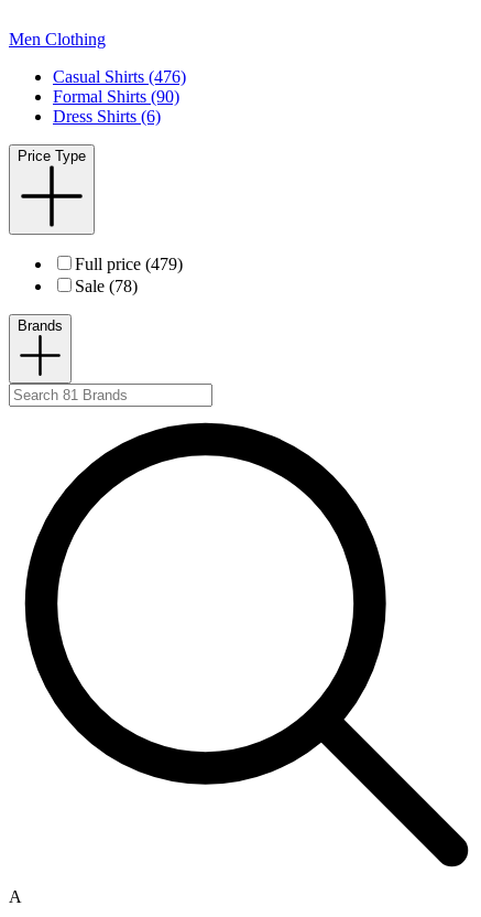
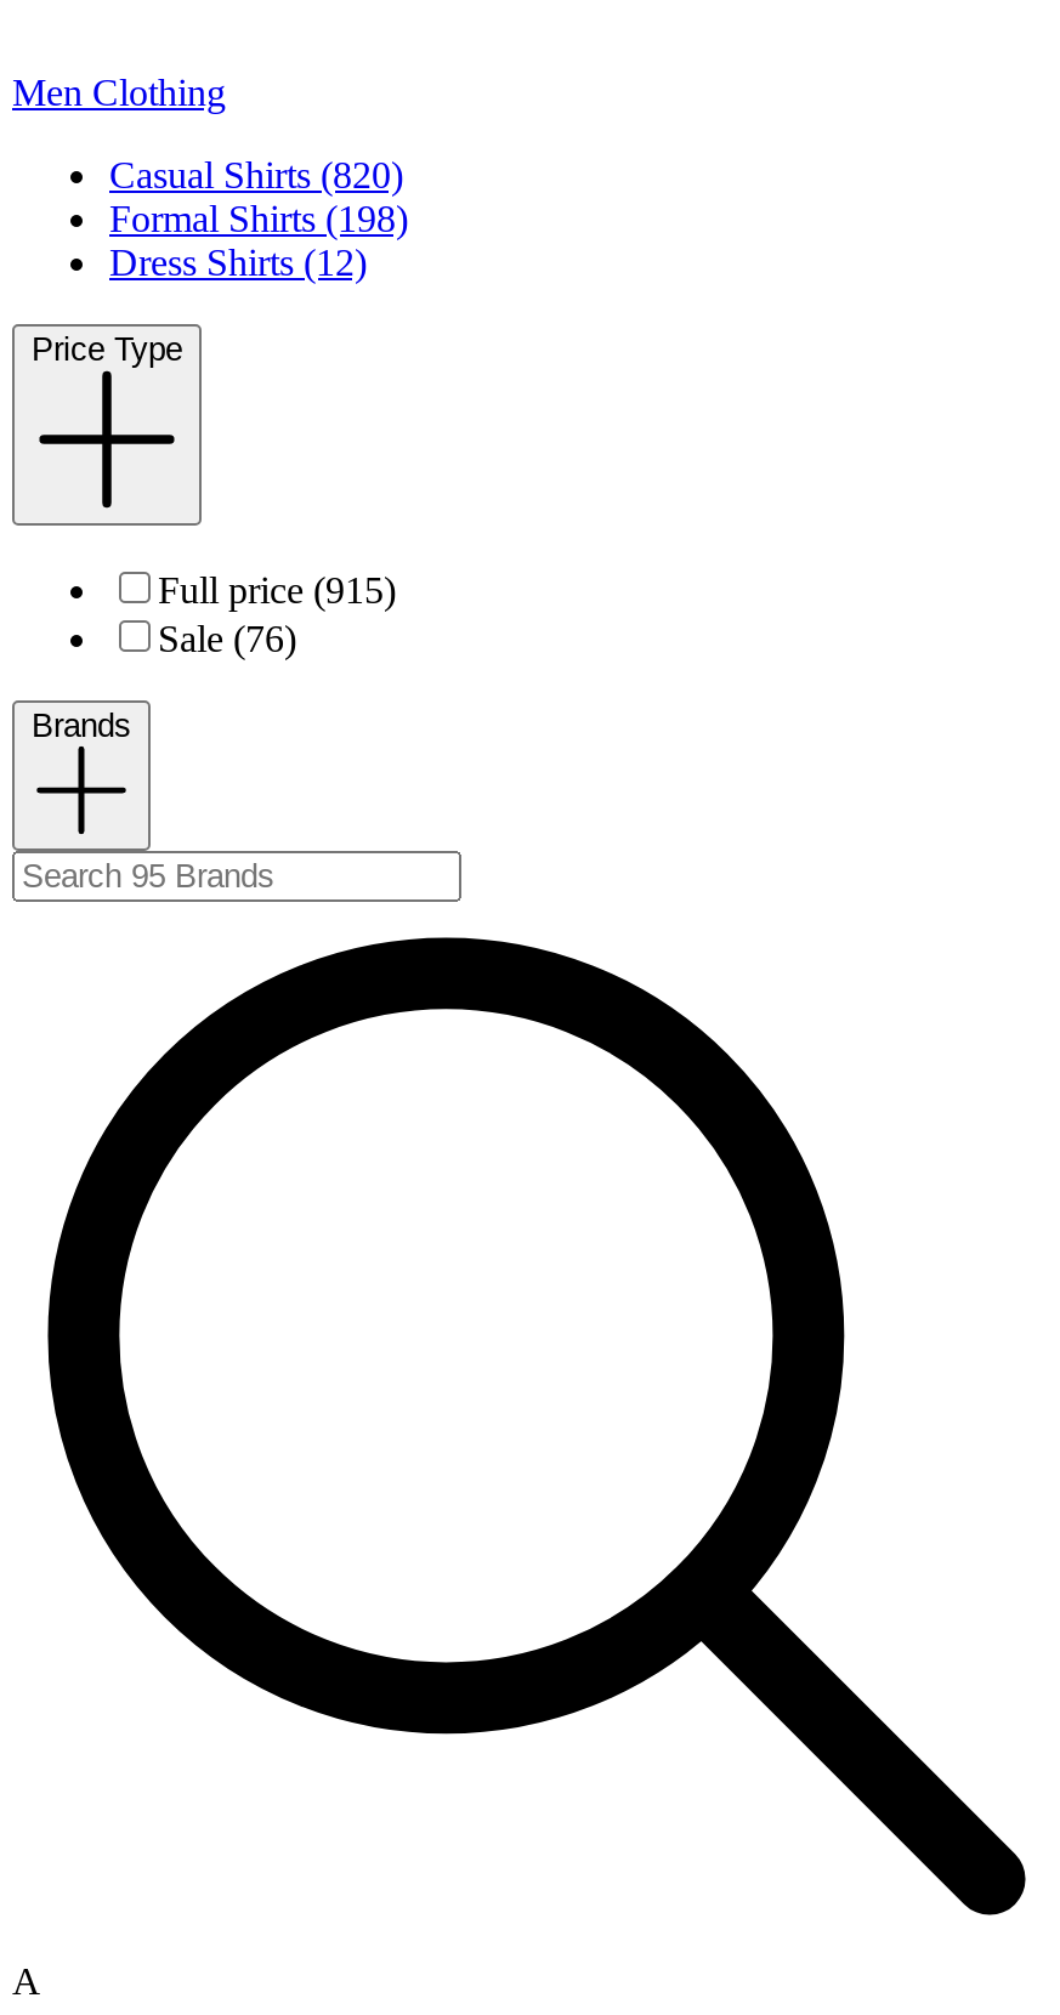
[53,67,186,86] Casual Shirts (476) -> [109,155,403,197] Casual Shirts (820)
[53,87,179,106] Formal Shirts (90) -> [109,199,408,240] Formal Shirts (198)
[53,107,161,126] Dress Shirts (6) -> [109,243,367,284] Dress Shirts (12)
[75,255,183,274] Full price (479) -> [158,569,396,610] Full price (915)
[75,277,138,296] Sale (78) -> [158,618,296,659] Sale (76)

